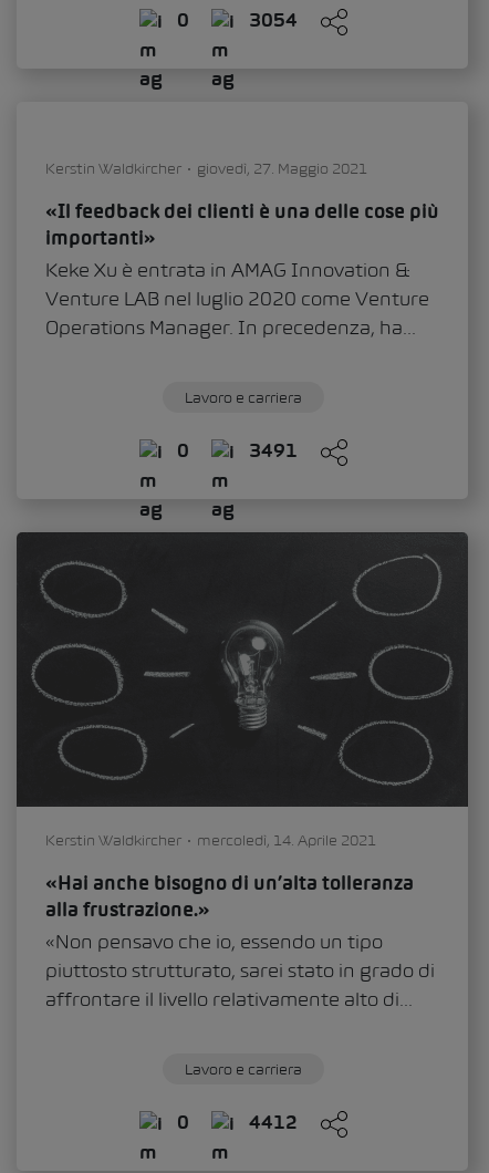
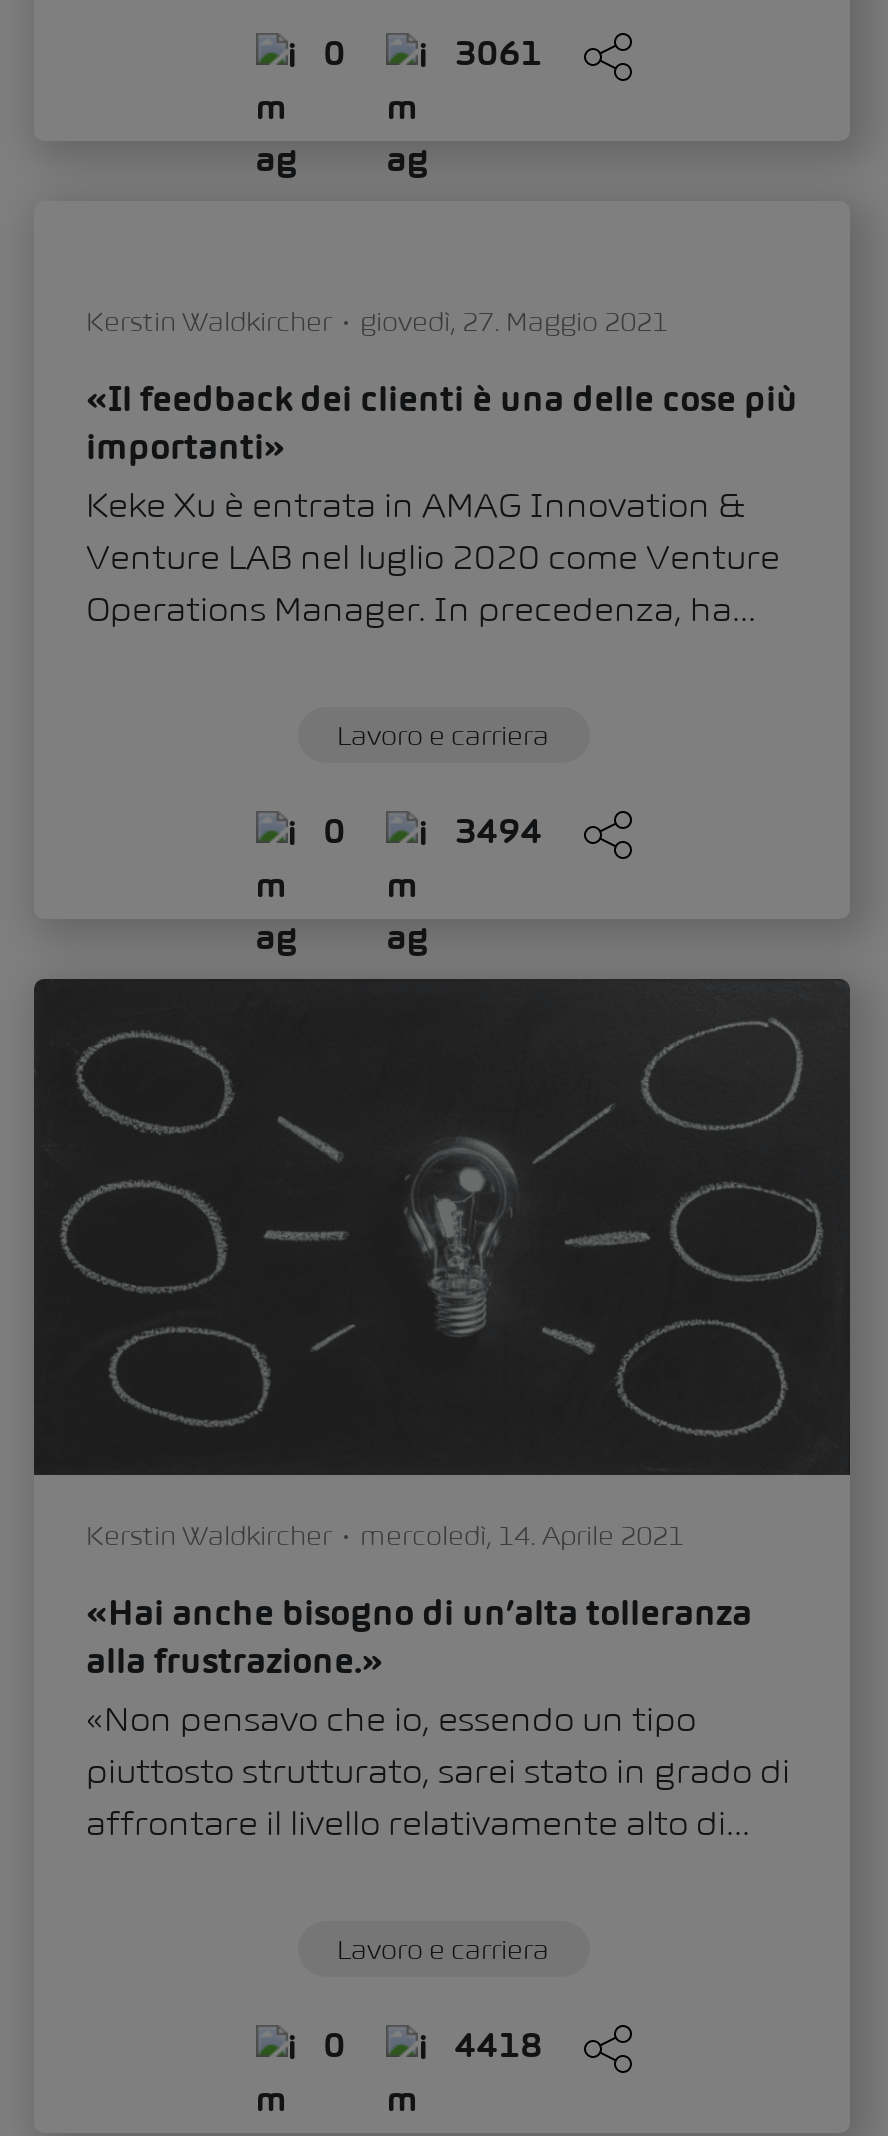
[249,13,298,31] 3054 -> [454,41,542,73] 3061
[249,444,298,461] 3491 -> [454,819,542,851] 3494
[249,1116,298,1133] 4412 -> [454,2033,542,2065] 4418

